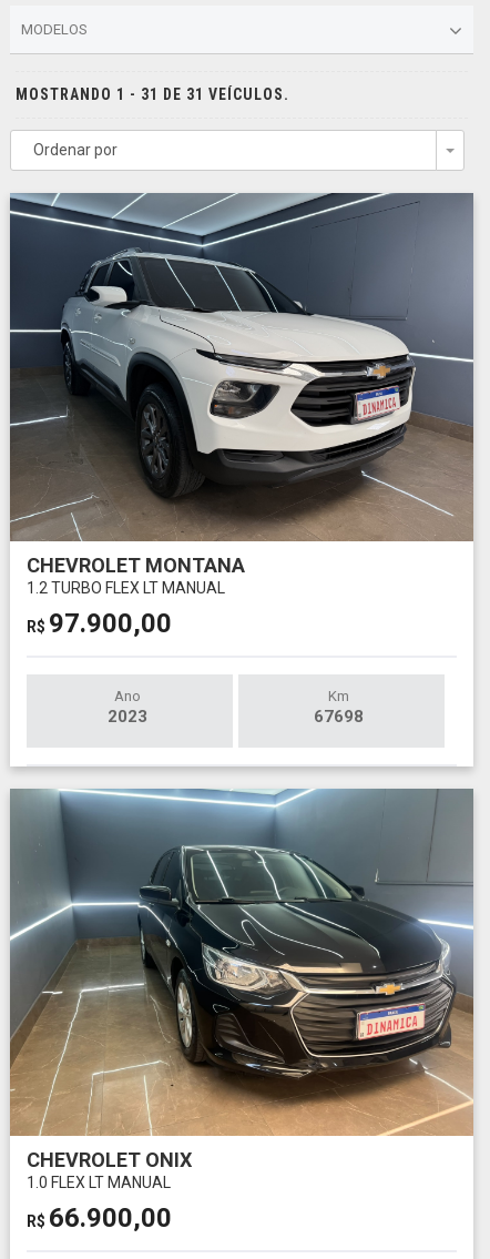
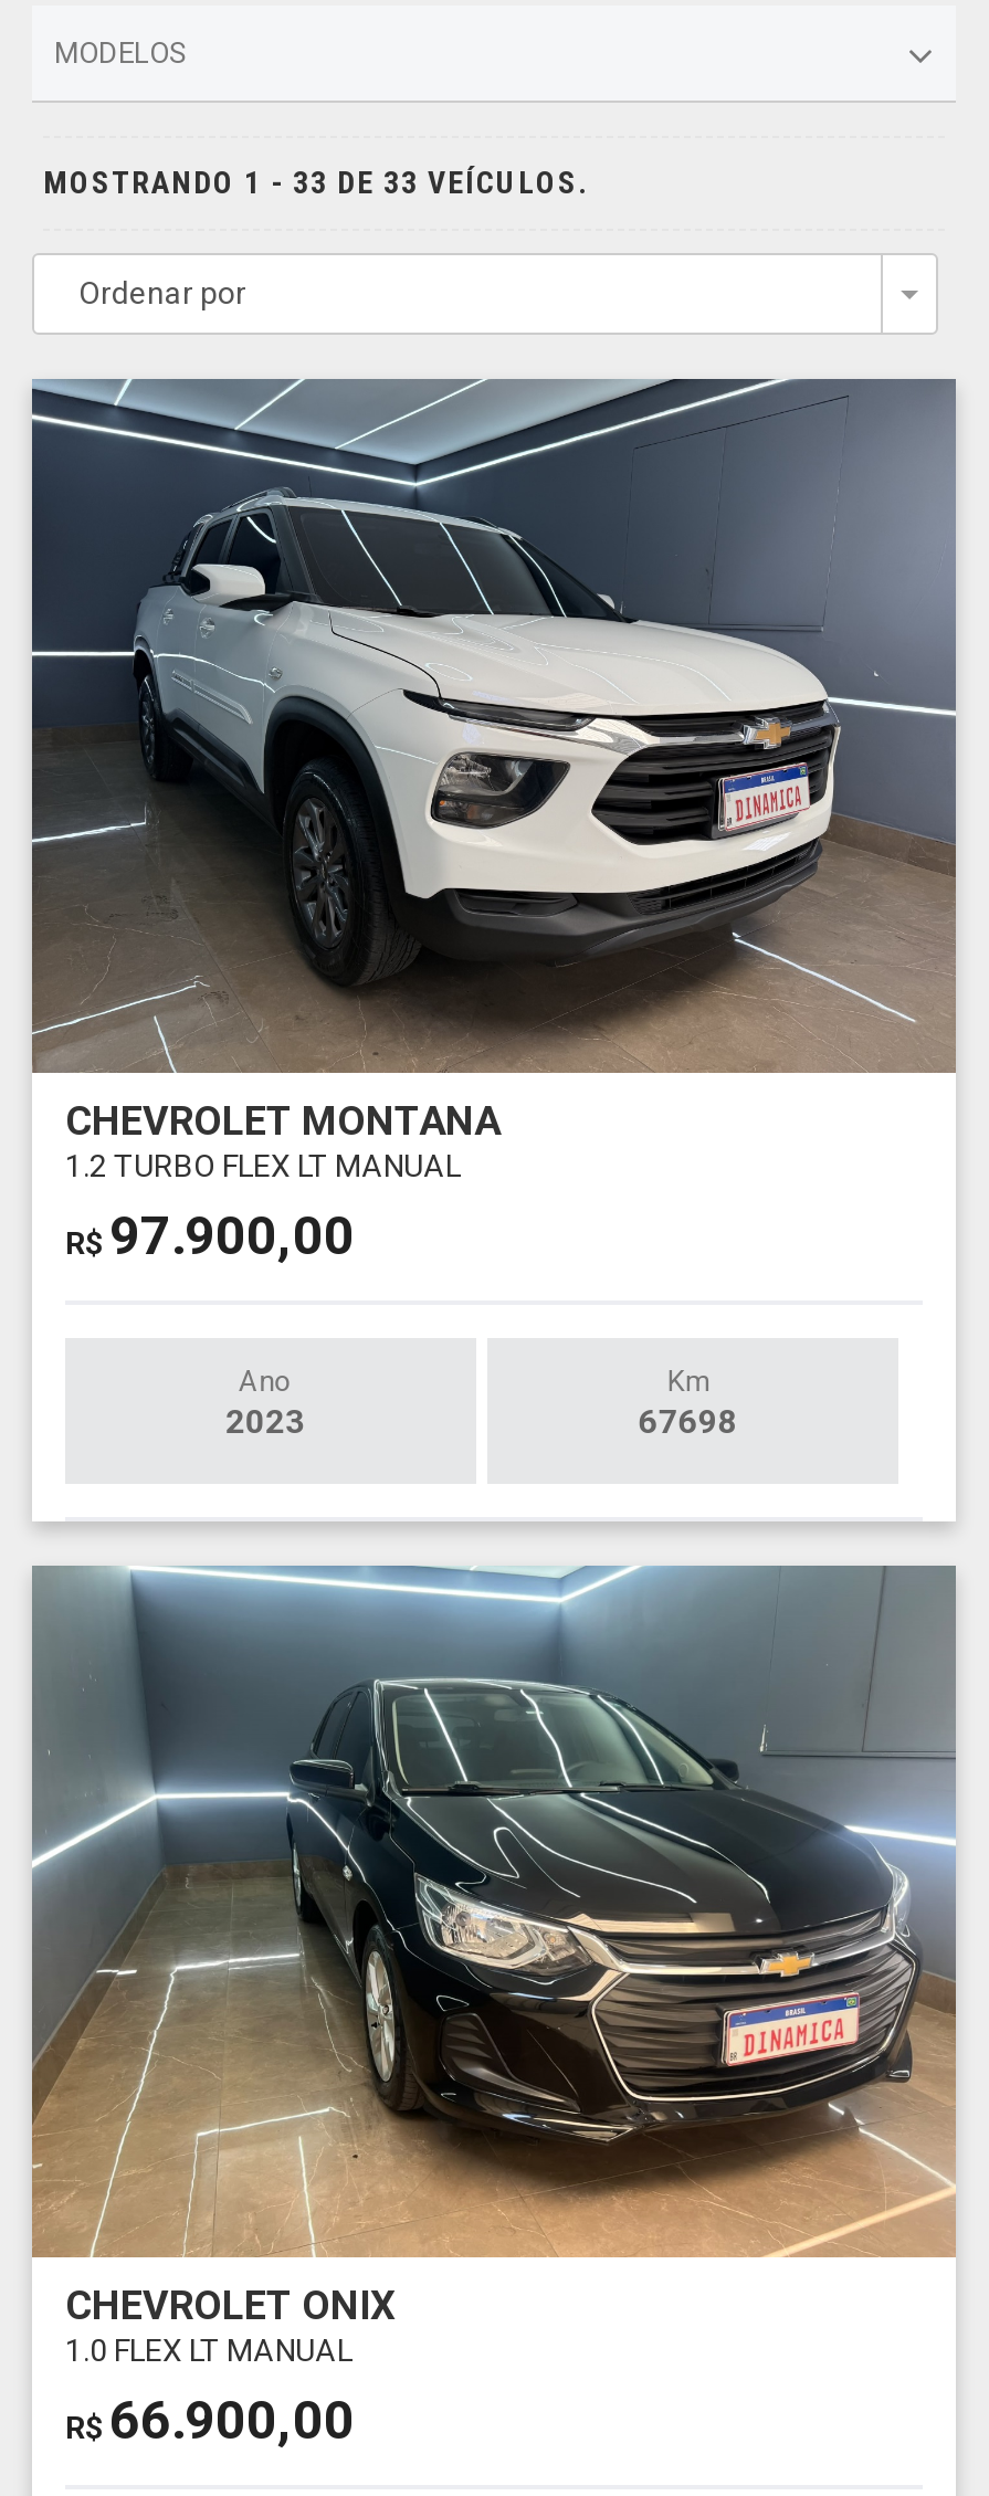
[16,85,289,103] MOSTRANDO 1 - 31 DE 31 VEÍCULOS. -> [43,165,589,200] MOSTRANDO 1 - 33 DE 33 VEÍCULOS.

